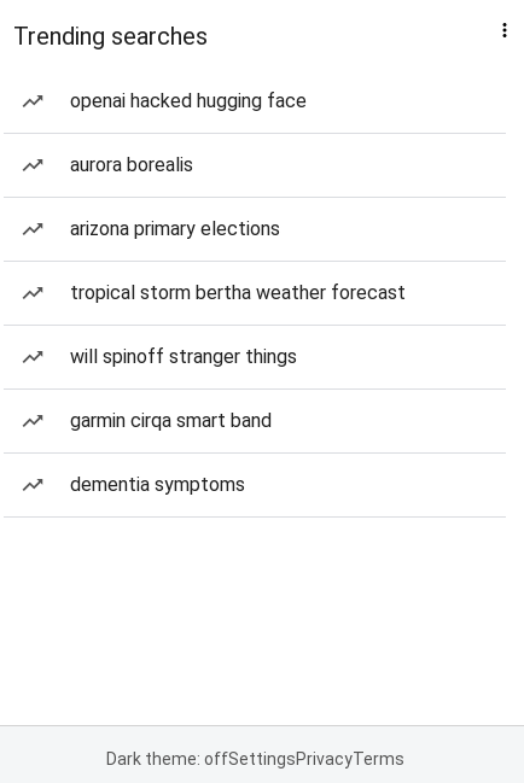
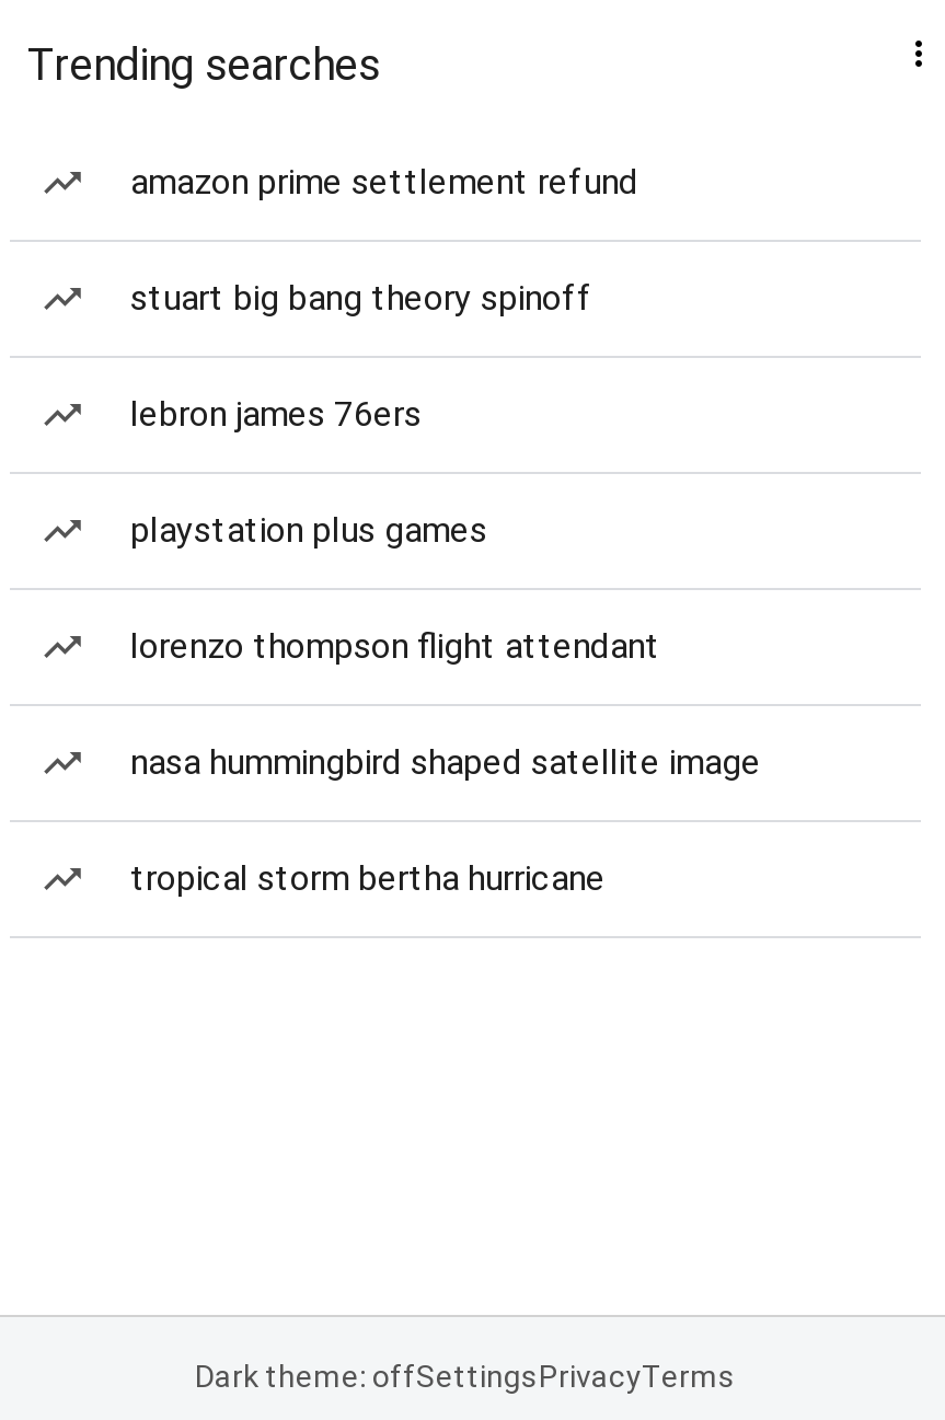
[70,89,307,112] openai hacked hugging face -> [130,161,638,203] amazon prime settlement refund
[70,153,193,176] aurora borealis -> [130,277,592,319] stuart big bang theory spinoff
[70,217,280,240] arizona primary elections -> [130,393,422,435] lebron james 76ers
[70,281,406,304] tropical storm bertha weather forecast -> [130,509,487,551] playstation plus games
[70,345,297,368] will spinoff stranger things -> [130,625,660,667] lorenzo thompson flight attendant
[70,409,272,432] garmin cirqa smart band -> [130,741,761,783] nasa hummingbird shaped satellite image
[70,473,245,496] dementia symptoms -> [130,857,606,899] tropical storm bertha hurricane

